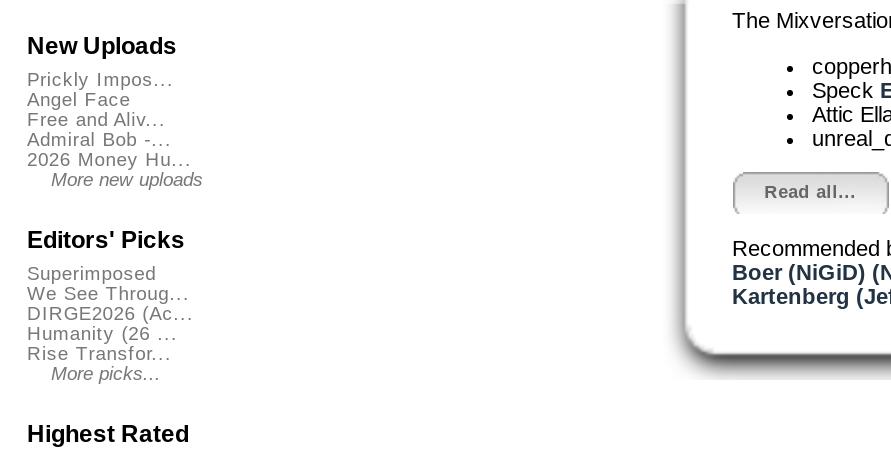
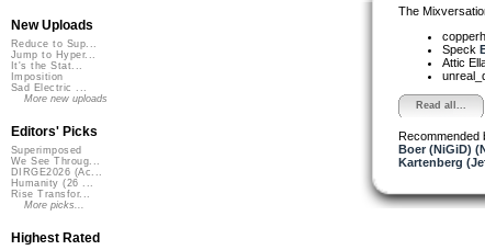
[27,71,192,171] Prickly Impos... | Angel Face | Free and Aliv... | Admiral Bob -... | 2026 Money Hu... -> [11,39,97,94] Reduce to Sup... | Jump to Hyper... | It's the Stat... | Imposition | Sad Electric ...

